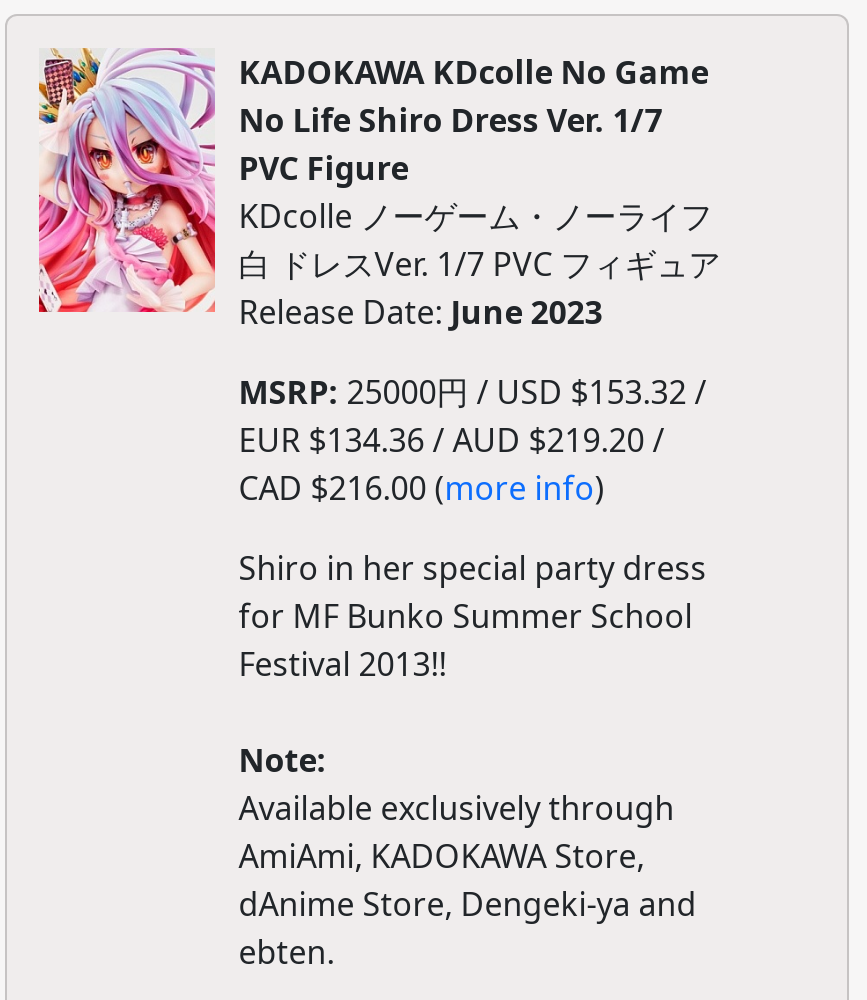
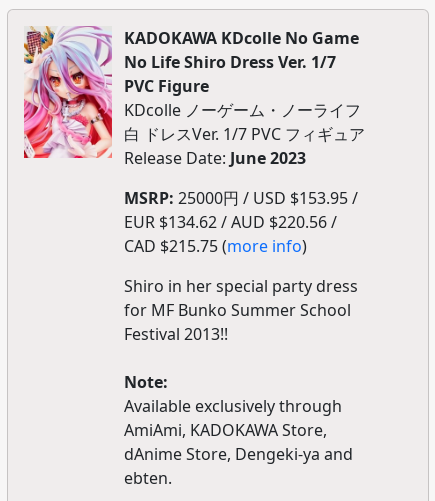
[239,370,707,414] MSRP: 25000円 / USD $153.32 / -> [124,187,358,209] MSRP: 25000円 / USD $153.95 /
[239,418,665,462] EUR $134.36 / AUD $219.20 / -> [124,211,337,233] EUR $134.62 / AUD $220.56 /
[239,466,605,510] CAD $216.00 (more info) -> [124,235,307,257] CAD $215.75 (more info)

